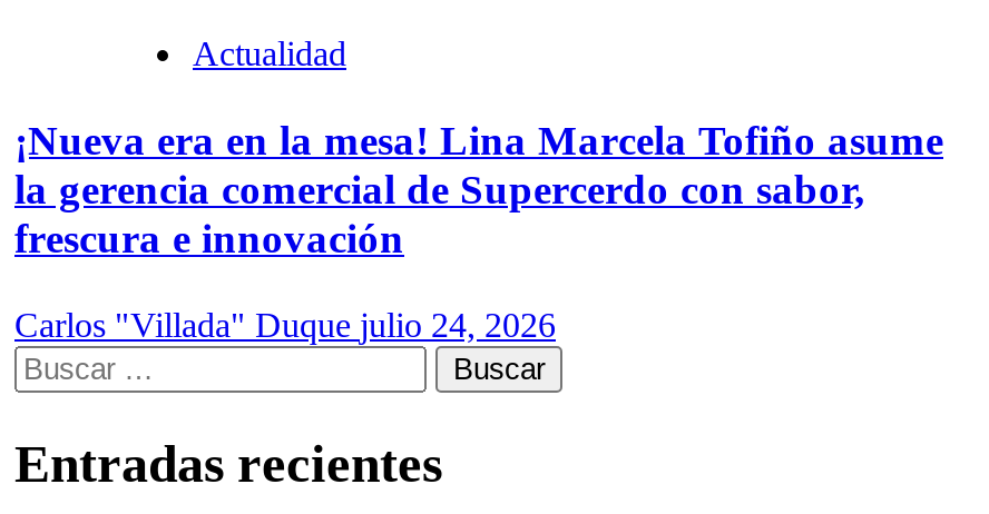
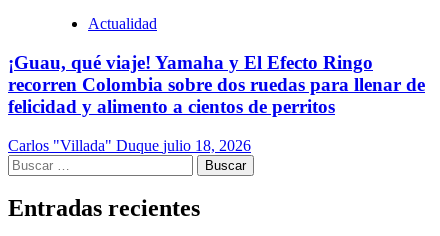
[14,116,943,261] ¡Nueva era en la mesa! Lina Marcela Tofiño asume | la gerencia comercial de Supercerdo con sabor, | frescura e innovación -> [8,52,425,117] ¡Guau, qué viaje! Yamaha y El Efecto Ringo | recorren Colombia sobre dos ruedas para llenar de | felicidad y alimento a cientos de perritos
[14,305,556,343] Carlos "Villada" Duque julio 24, 2026 -> [8,136,251,153] Carlos "Villada" Duque julio 18, 2026

